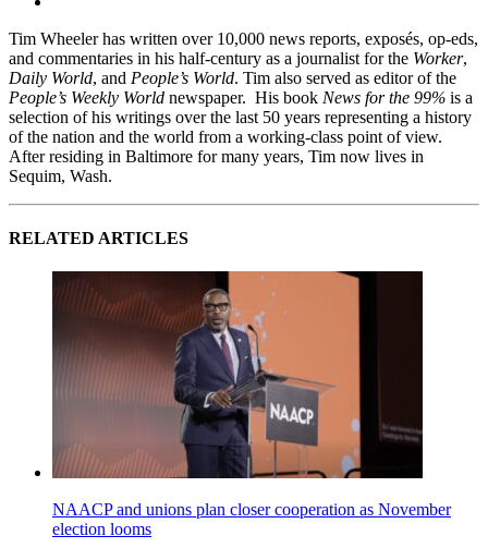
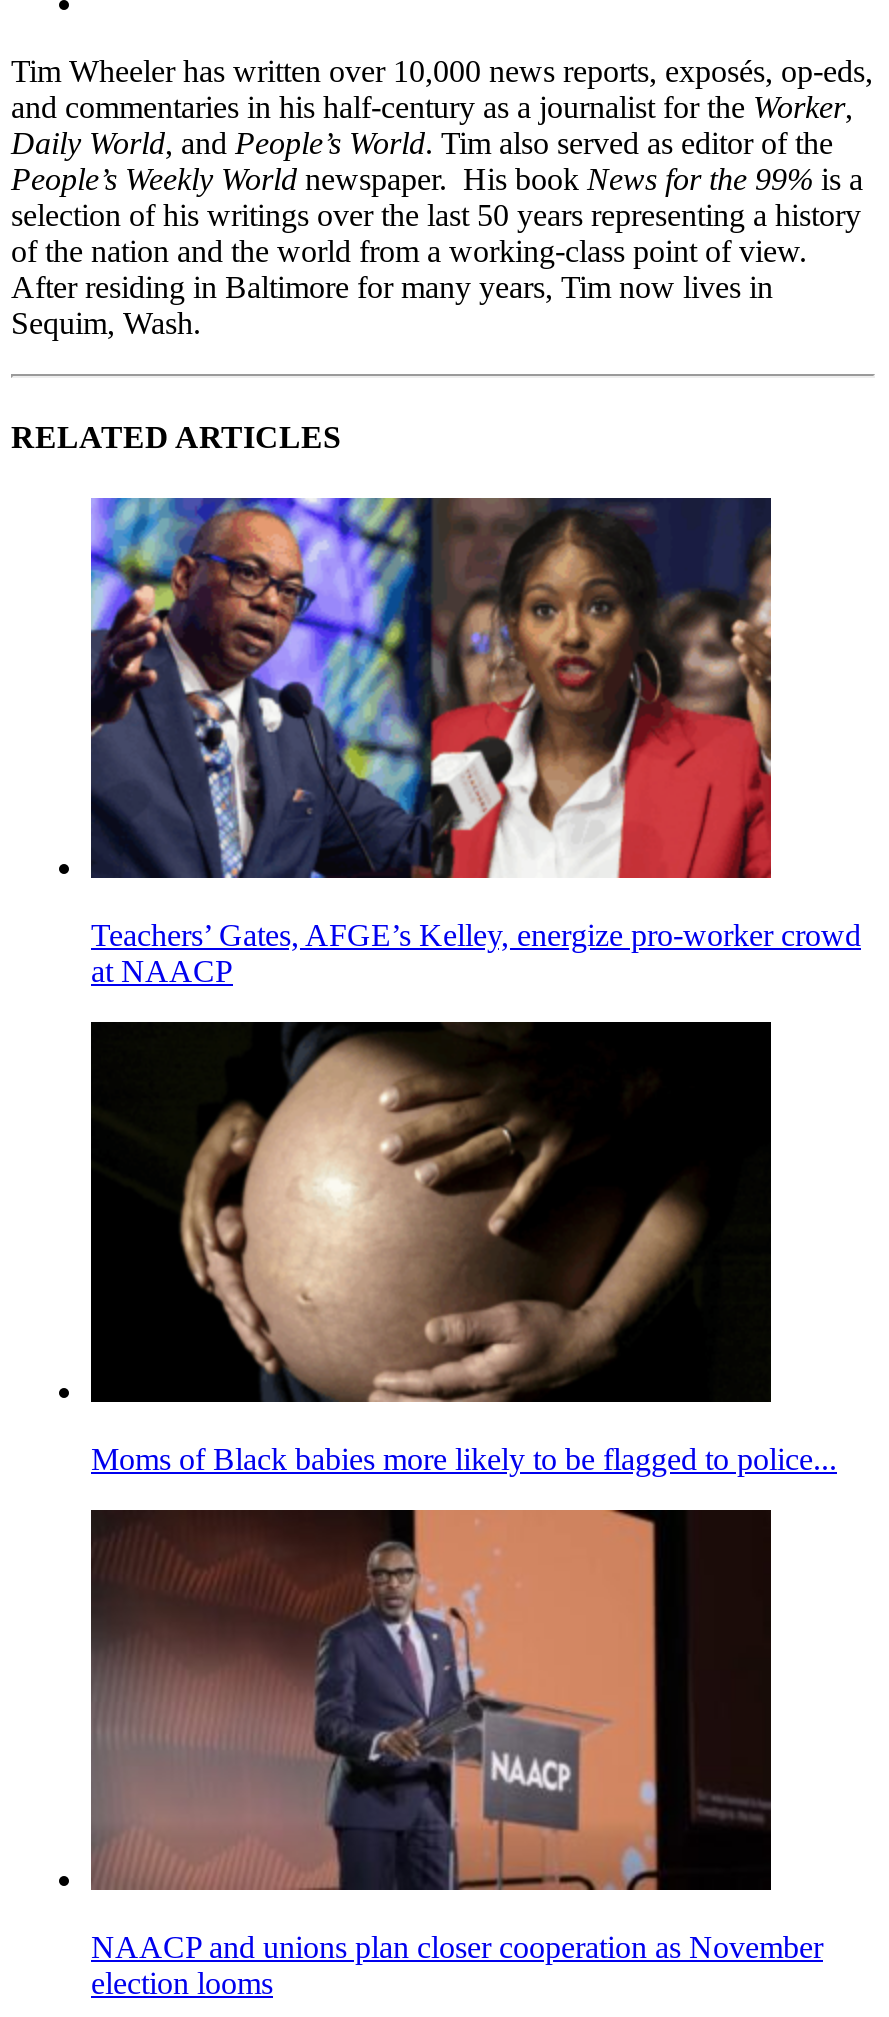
none -> [89,496,861,988] [image] | Teachers’ Gates, AFGE’s Kelley, energize pro-worker crowd | at NAACP
none -> [89,1020,837,1476] [image] | Moms of Black babies more likely to be flagged to police...

